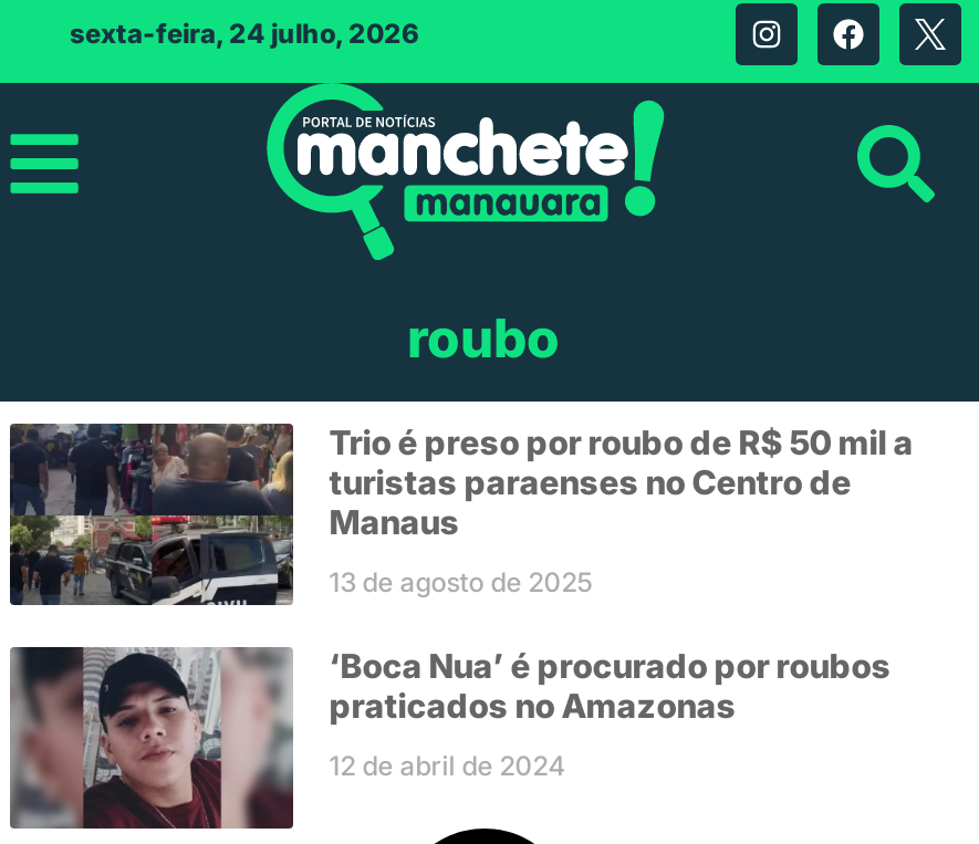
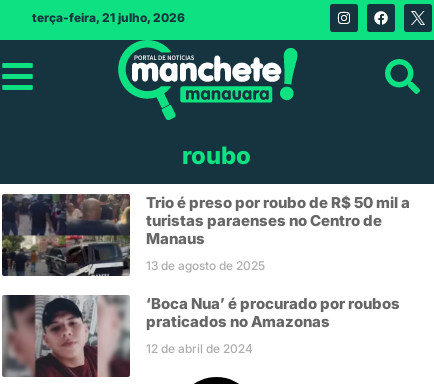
[70,17,419,50] sexta-feira, 24 julho, 2026 -> [31,10,184,25] terça-feira, 21 julho, 2026

